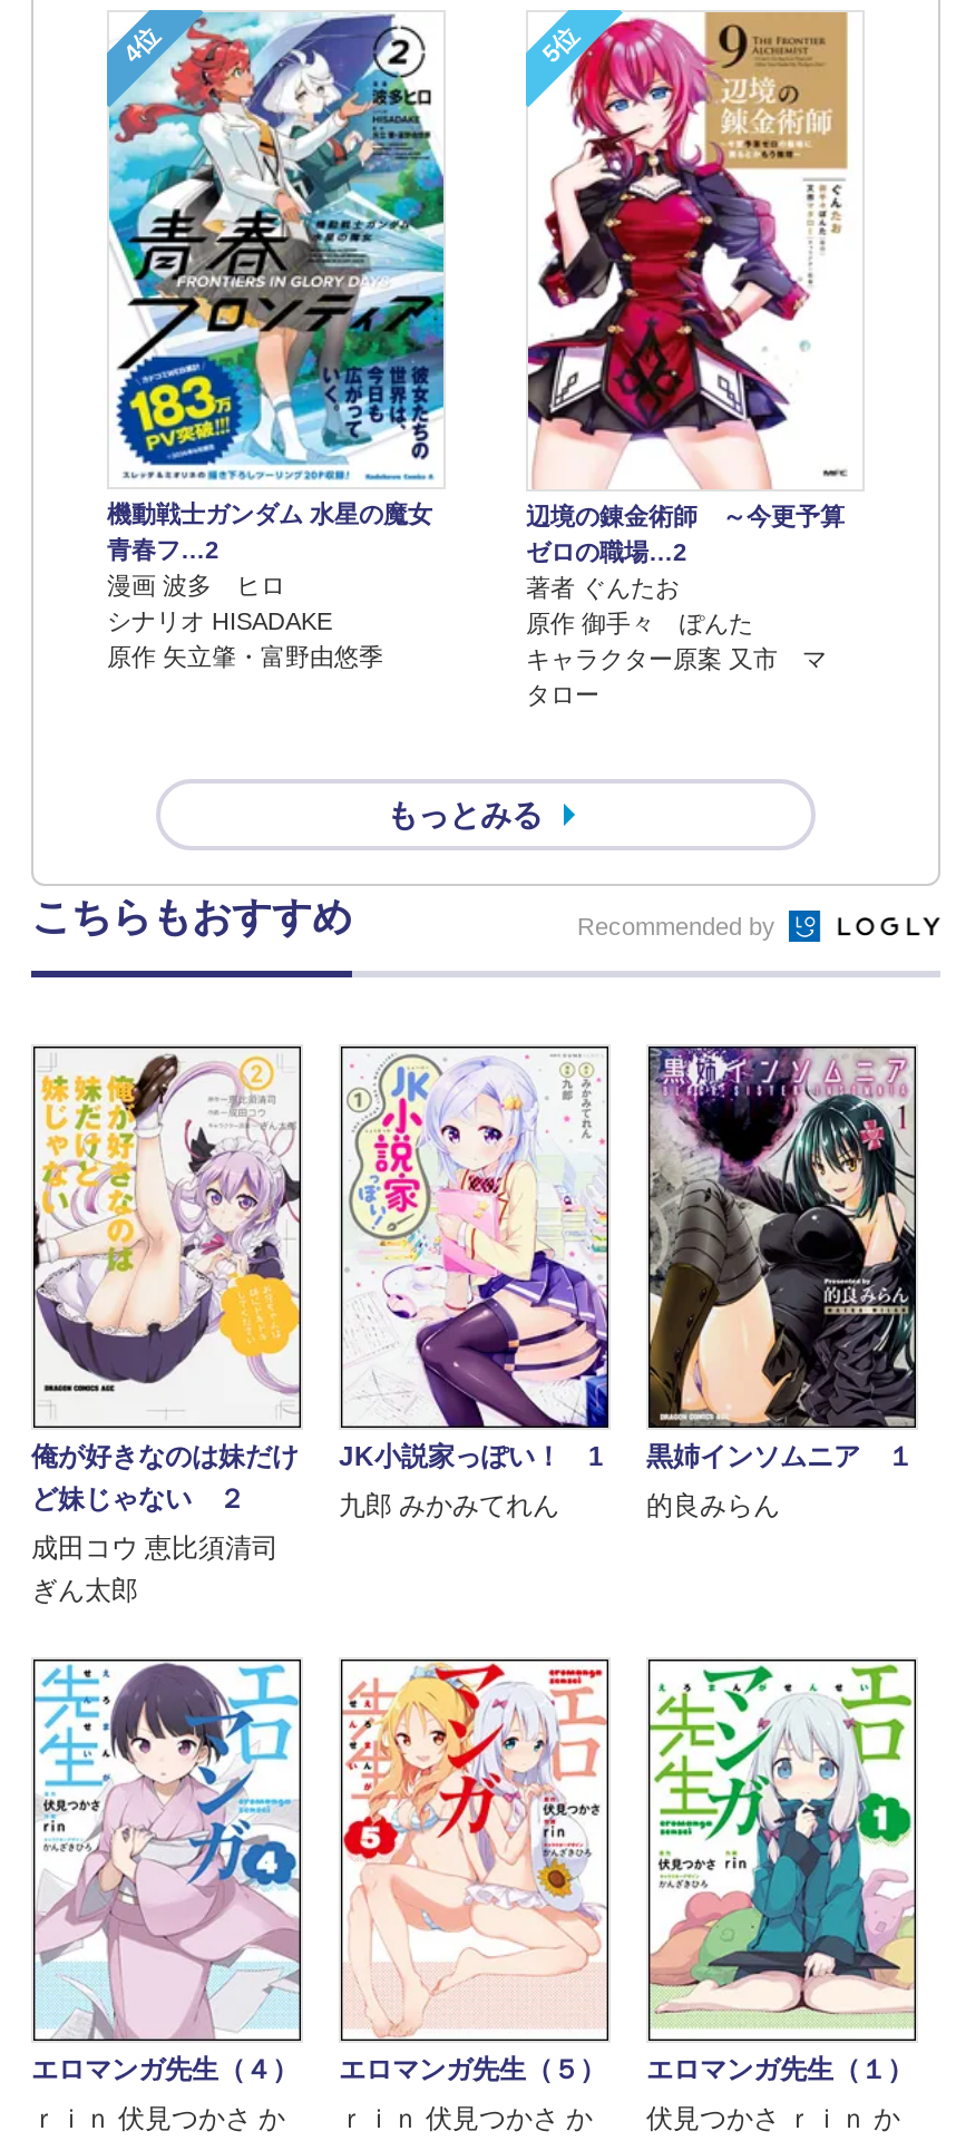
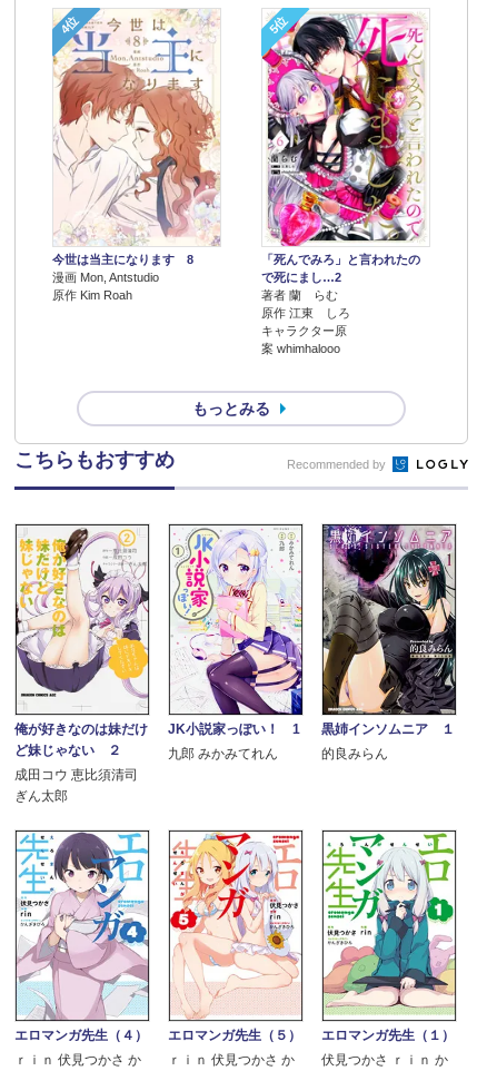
[107,10,446,671] [image] | 機動戦士ガンダム 水星の魔女 | 青春フ…2 | 漫画 波多 ヒロ | シナリオ HISADAKE | 原作 矢立肇・富野由悠季 -> [52,9,221,302] [image] | 今世は当主になります 8 | 漫画 Mon, Antstudio | 原作 Kim Roah
[526,10,853,708] [image] | 辺境の錬金術師 ～今更予算 | ゼロの職場…2 | 著者 ぐんたお | 原作 御手々 ぽんた | キャラクター原案 又市 マ | タロー -> [261,9,427,356] [image] | 「死んでみろ」と言われたの | で死にまし…2 | 著者 蘭 らむ | 原作 江東 しろ | キャラクター原 | 案 whimhalooo

